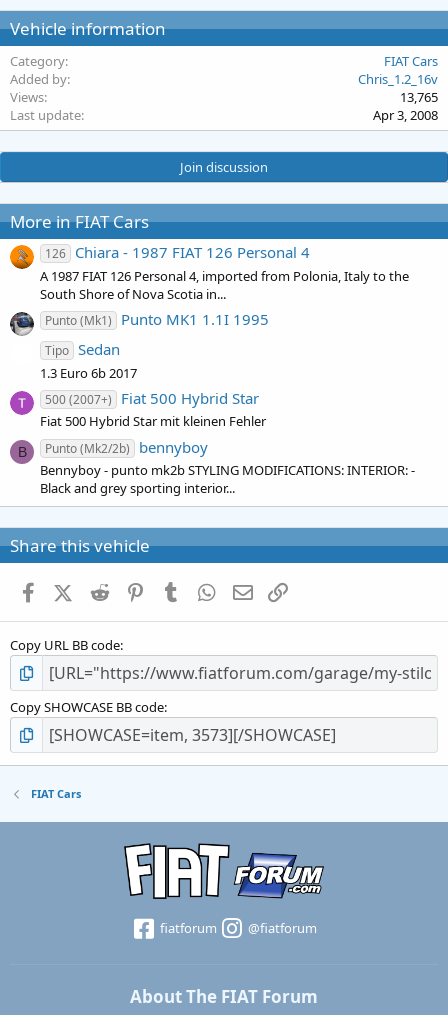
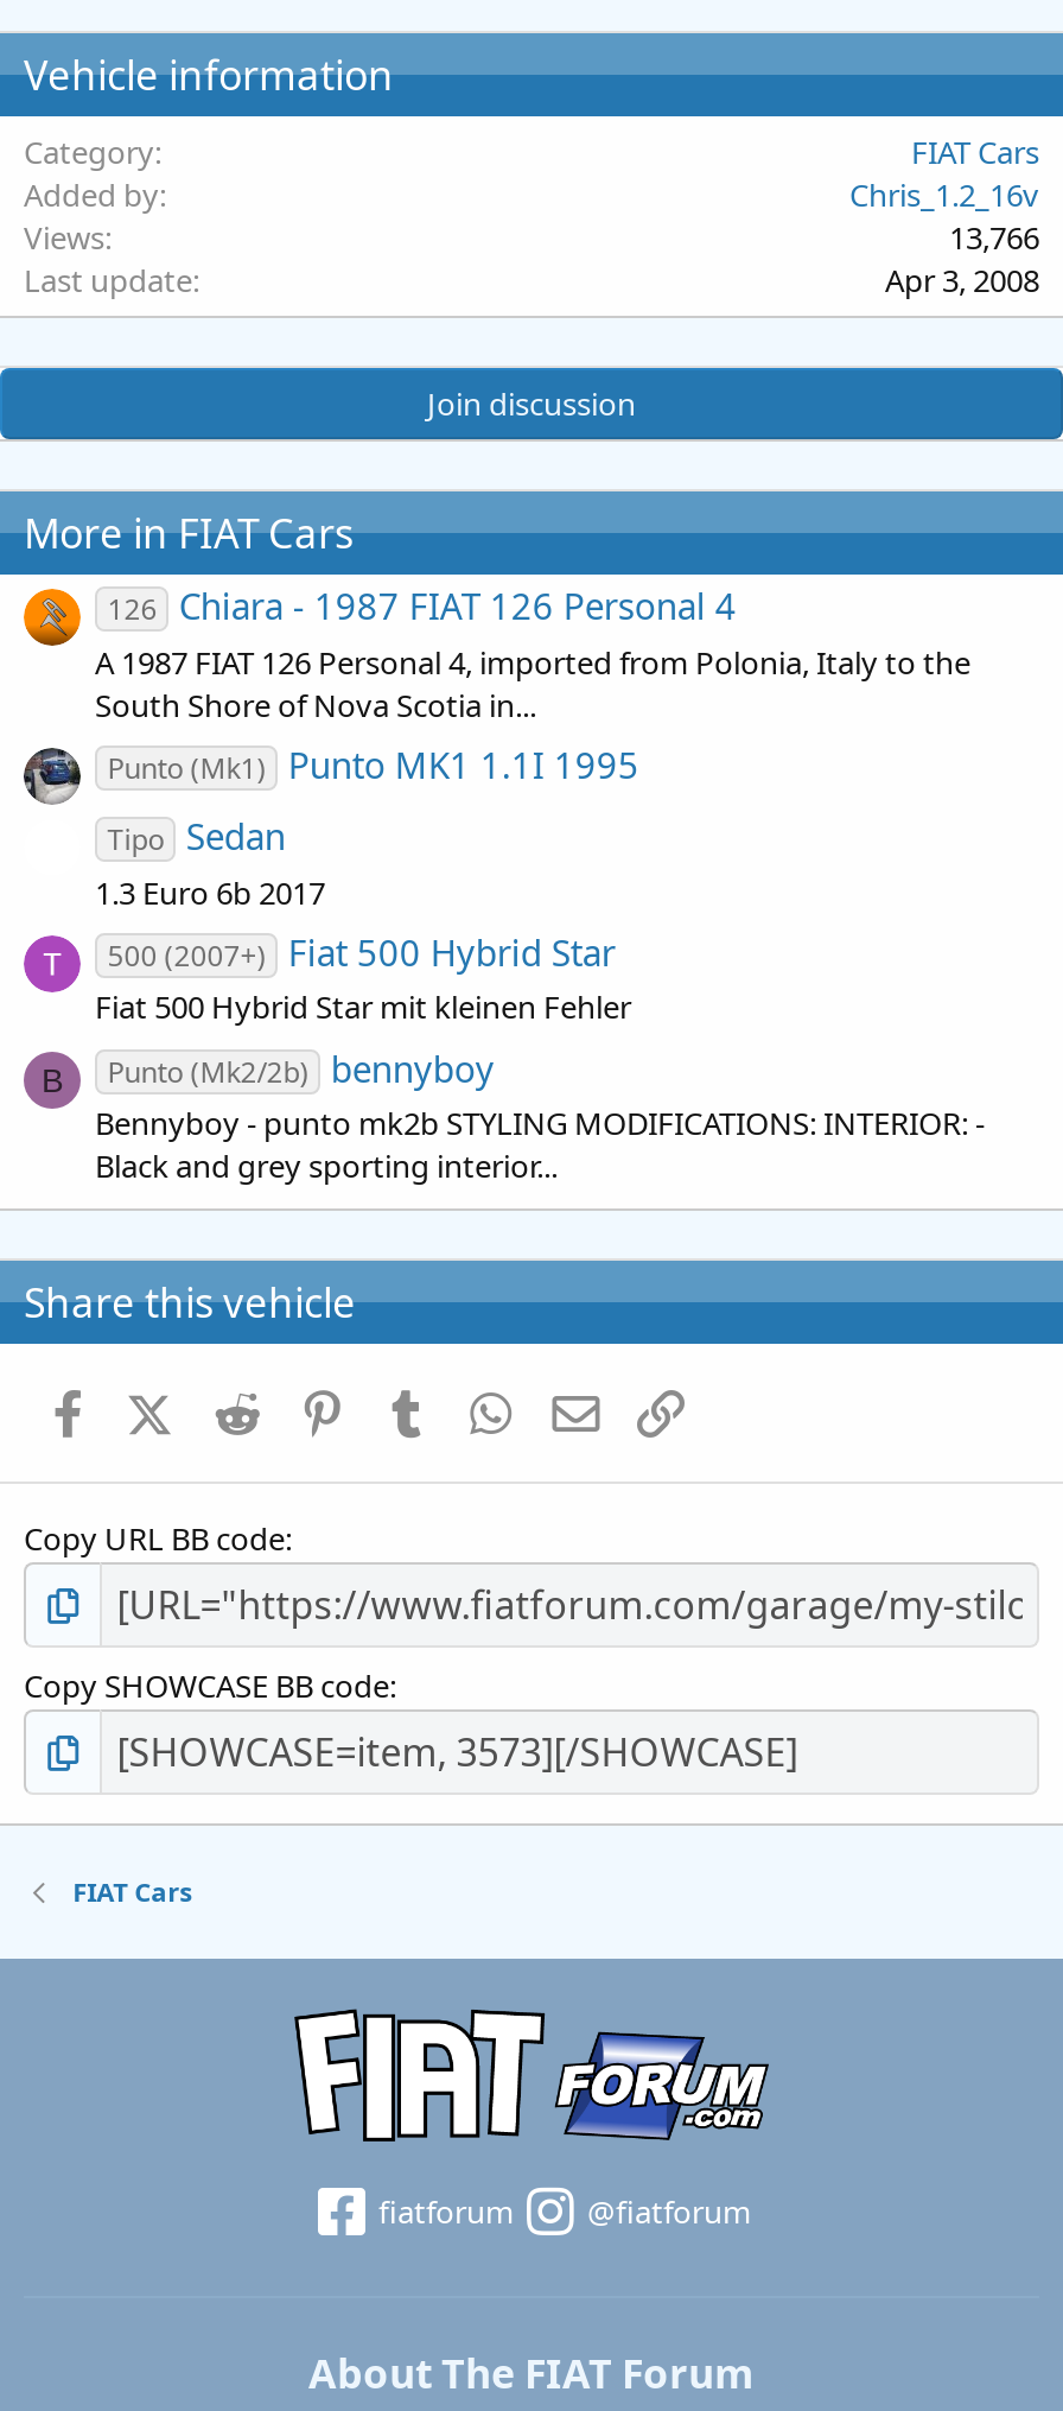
[400,88,438,106] 13,765 -> [949,217,1039,259] 13,766

